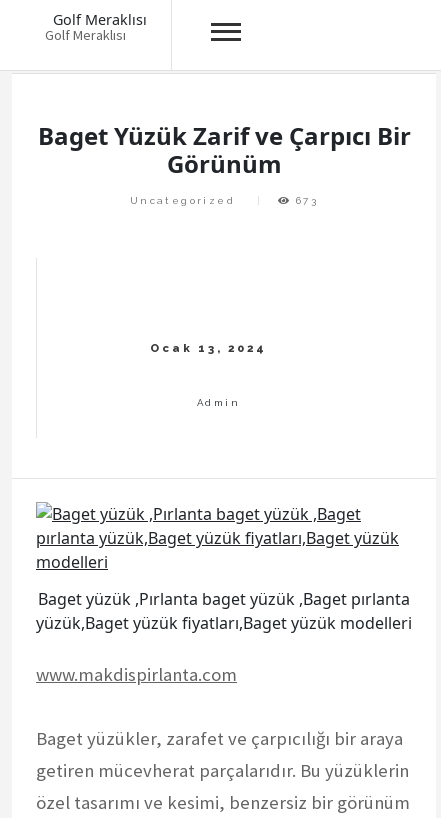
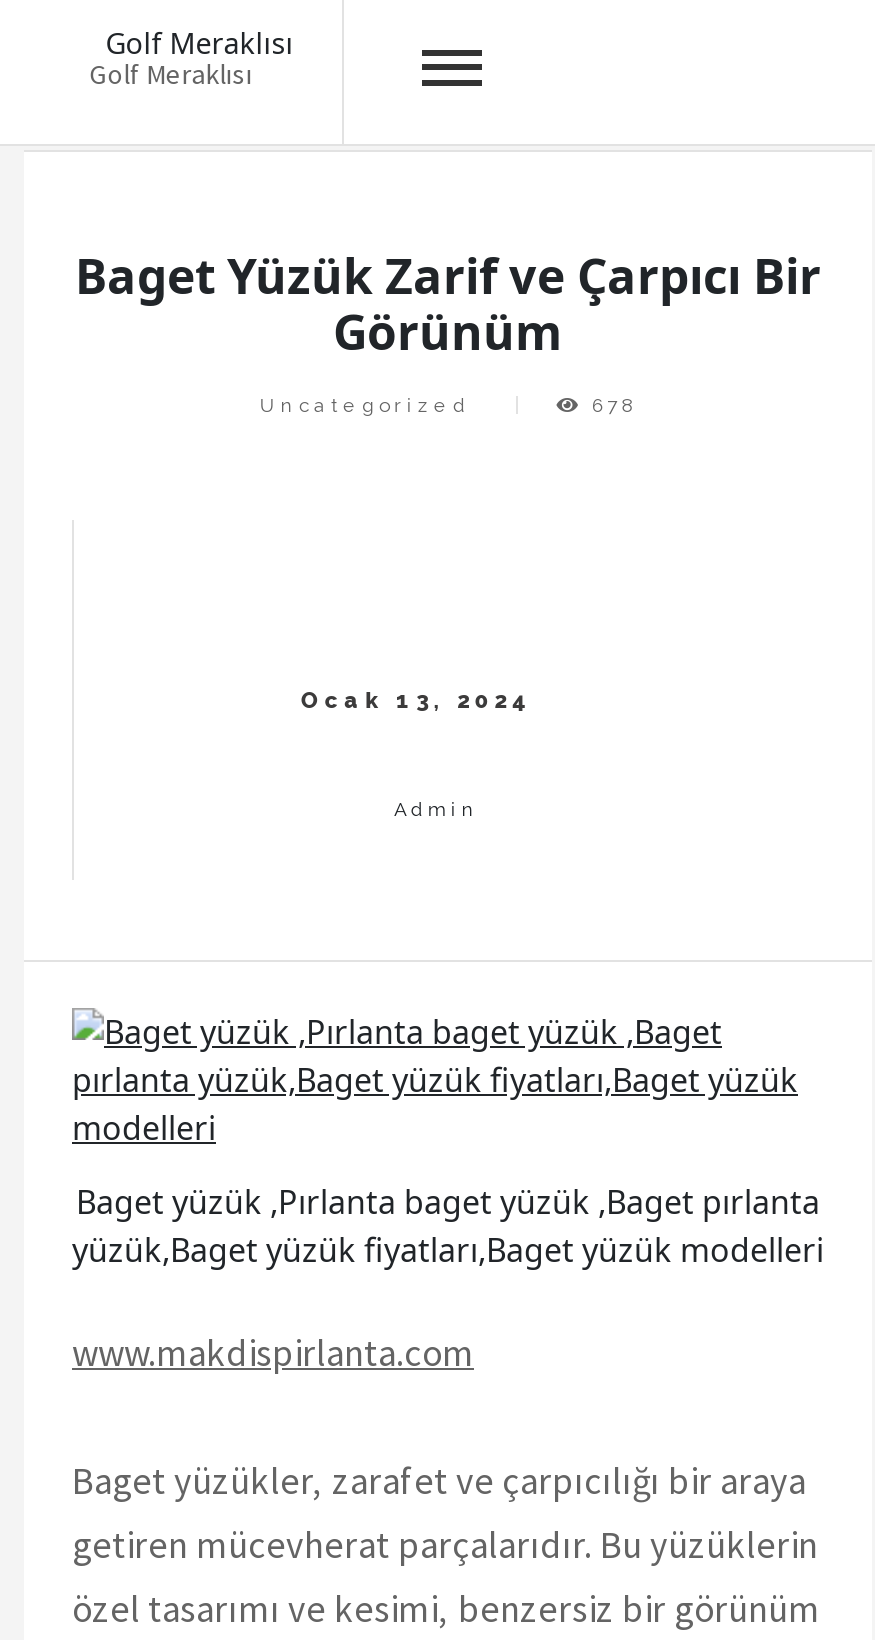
[292,195,318,206] 673 -> [583,394,637,416] 678

